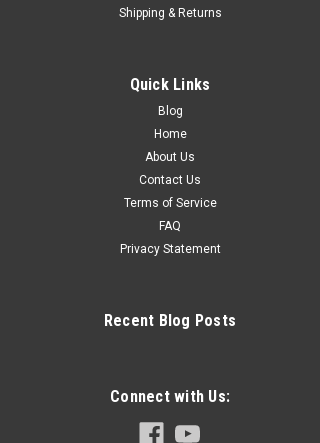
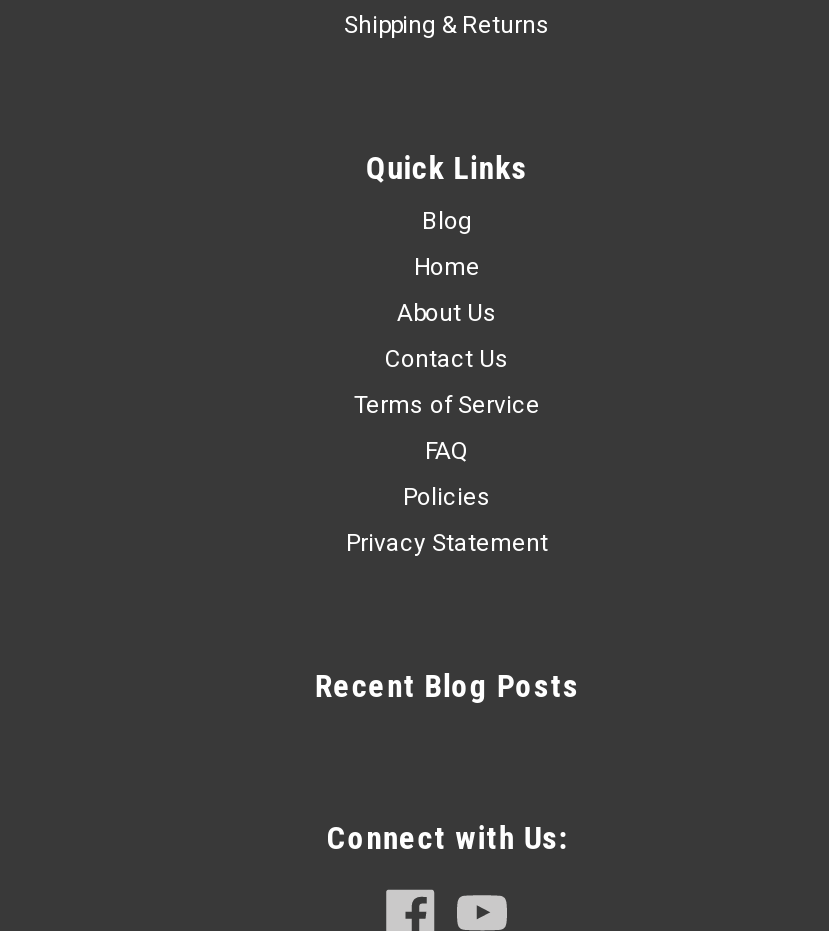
none -> [403,483,491,511] Policies

